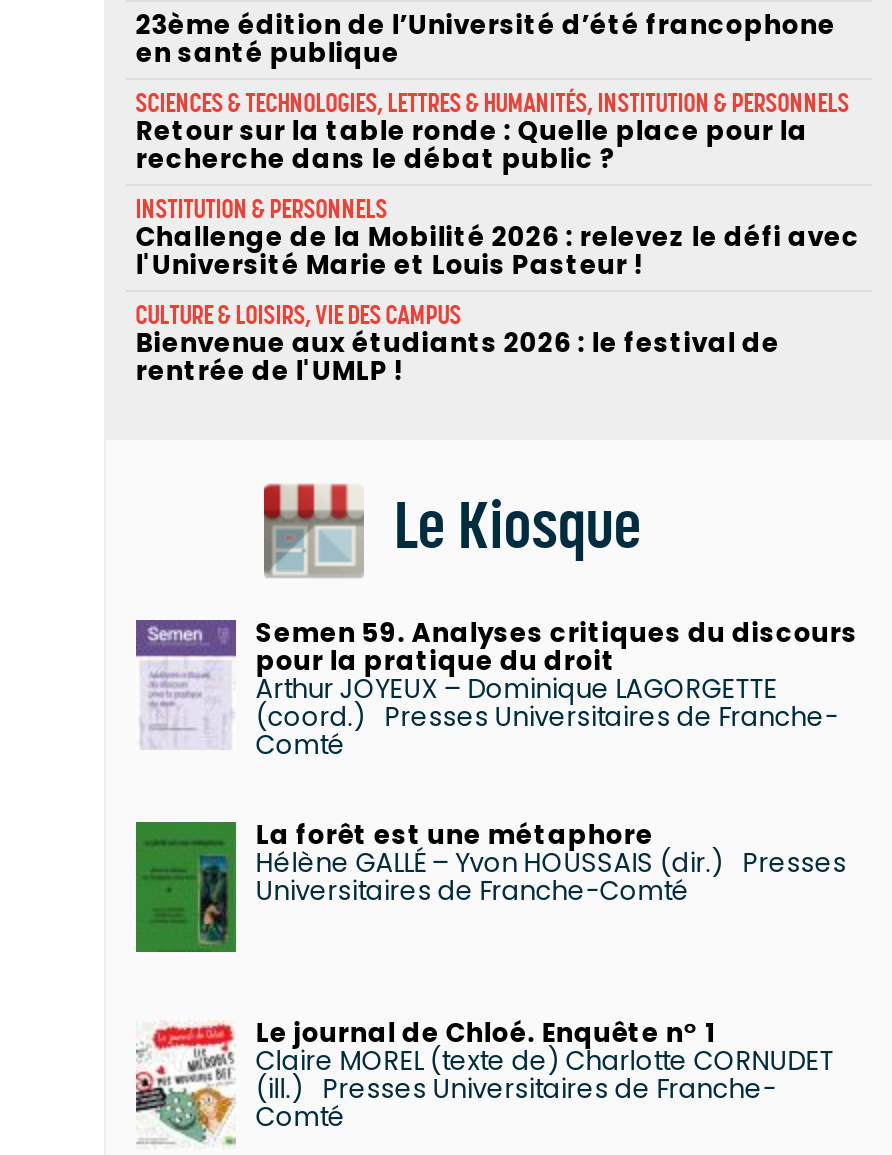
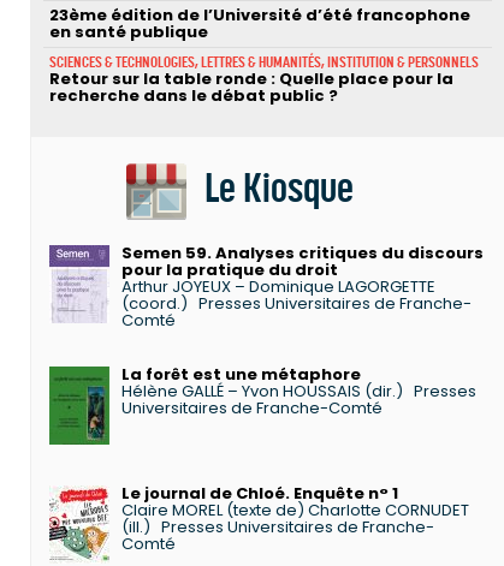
[136,194,860,390] INSTITUTION & PERSONNELS | Challenge de la Mobilité 2026 : relevez le défi avec | l'Université Marie et Louis Pasteur ! | CULTURE & LOISIRS, VIE DES CAMPUS | Bienvenue aux étudiants 2026 : le festival de | rentrée de l'UMLP ! -> none

